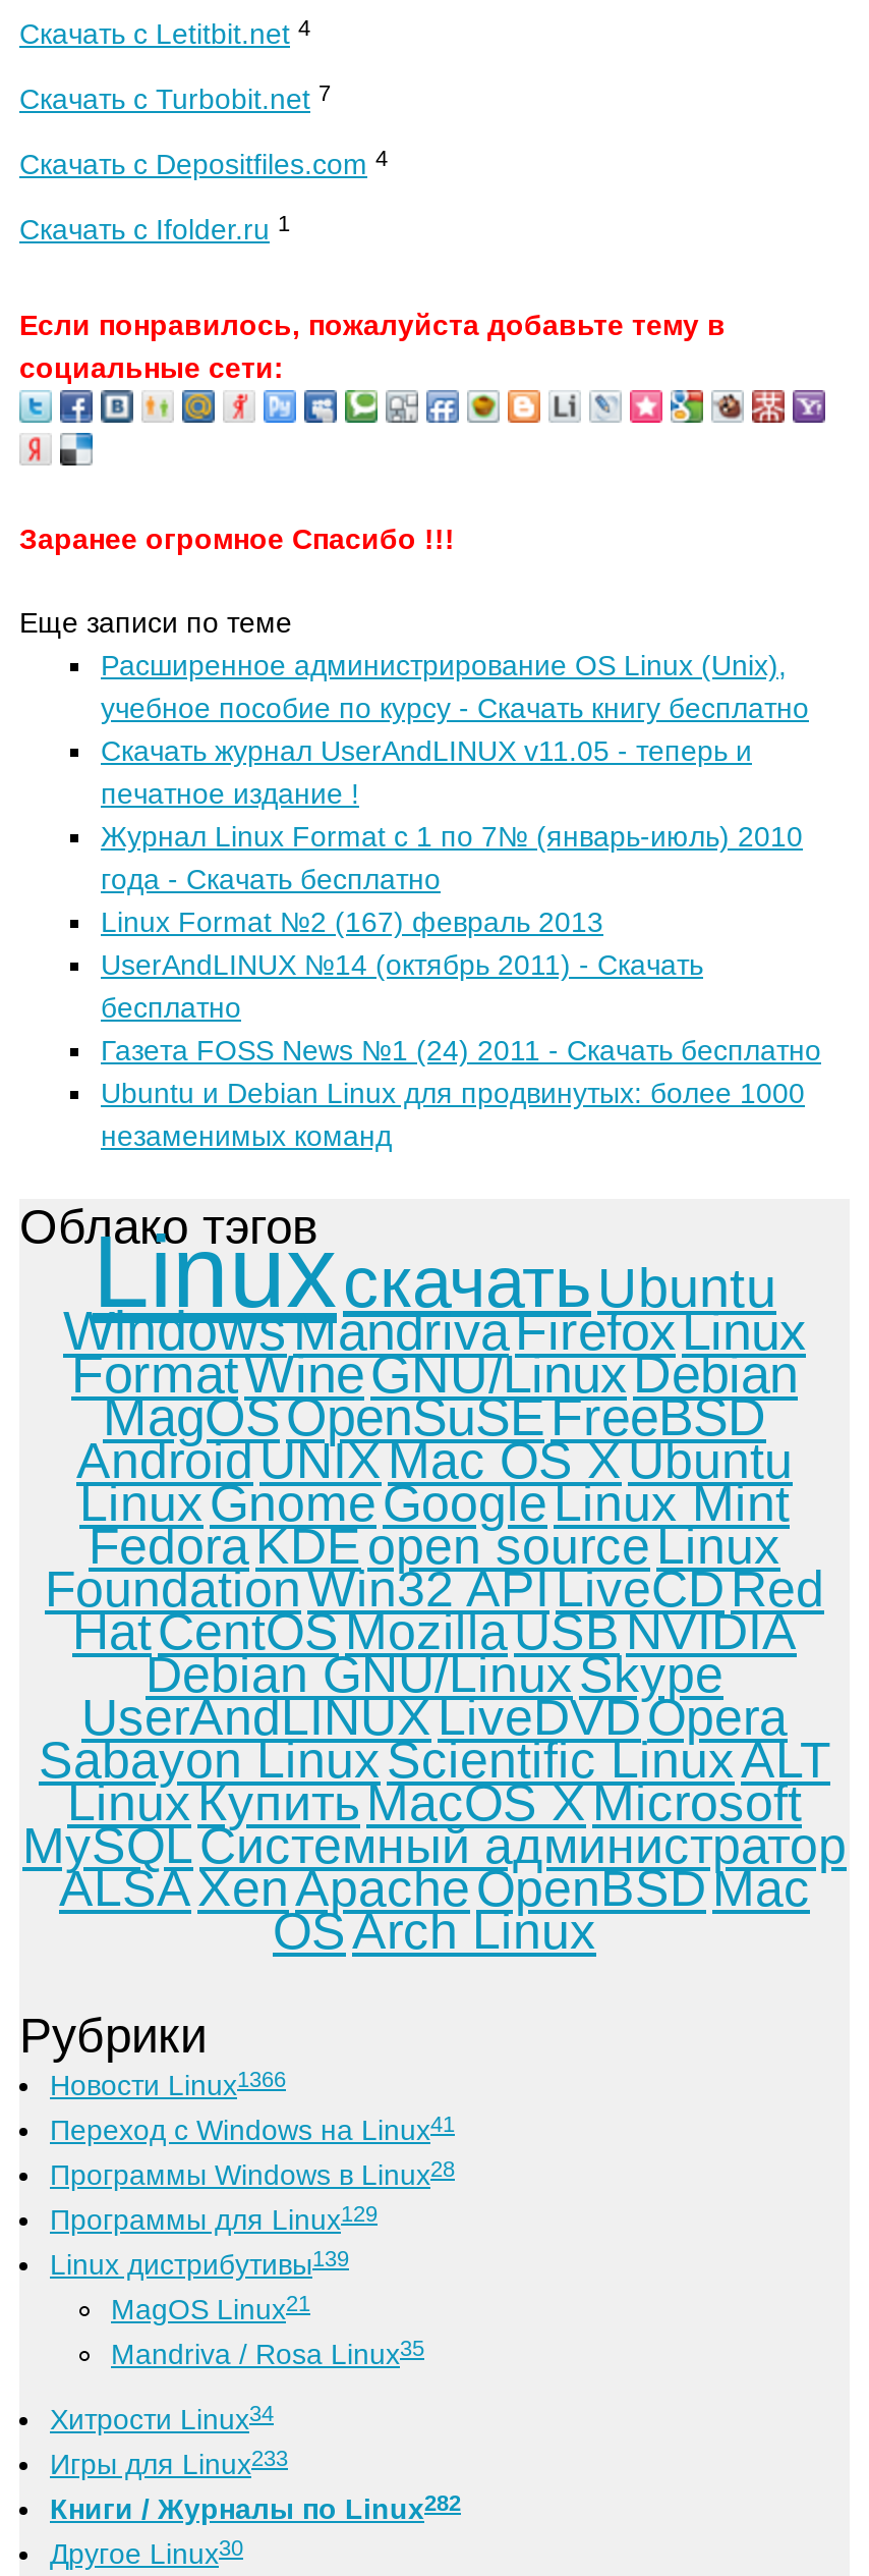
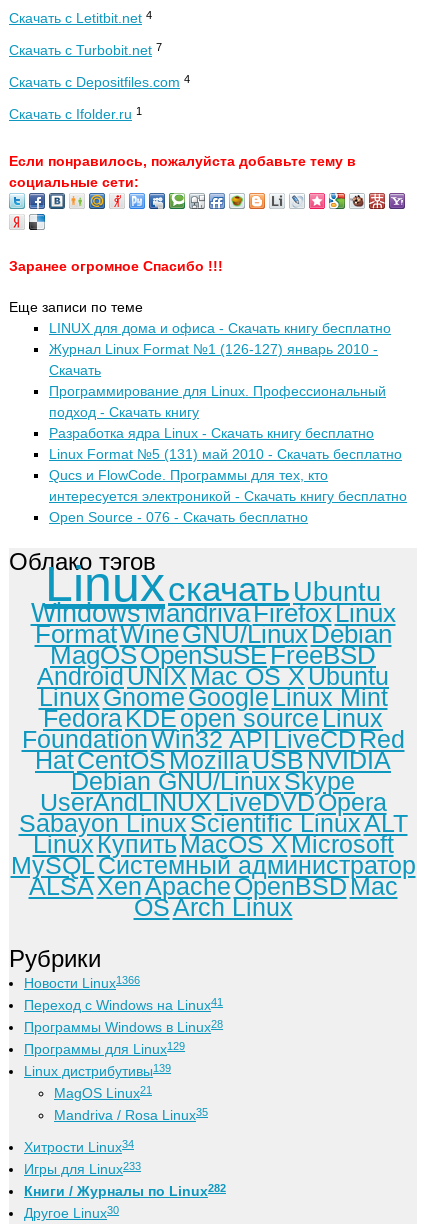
[101,649,821,1152] Расширенное администрирование OS Linux (Unix), | учебное пособие по курсу - Скачать книгу бесплатно | Скачать журнал UserAndLINUX v11.05 - теперь и | печатное издание ! | Журнал Linux Format с 1 по 7№ (январь-июль) 2010 | года - Скачать бесплатно | Linux Format №2 (167) февраль 2013 | UserAndLINUX №14 (октябрь 2011) - Скачать | бесплатно | Газета FOSS News №1 (24) 2011 - Скачать бесплатно | Ubuntu и Debian Linux для продвинутых: более 1000 | незаменимых команд -> [49,320,407,525] LINUX для дома и офиса - Скачать книгу бесплатно | Журнал Linux Format №1 (126-127) январь 2010 - | Скачать | Программирование для Linux. Профессиональный | подход - Скачать книгу | Разработка ядра Linux - Скачать книгу бесплатно | Linux Format №5 (131) май 2010 - Скачать бесплатно | Qucs и FlowCode. Программы для тех, кто | интересуется электроникой - Скачать книгу бесплатно | Open Source - 076 - Скачать бесплатно

